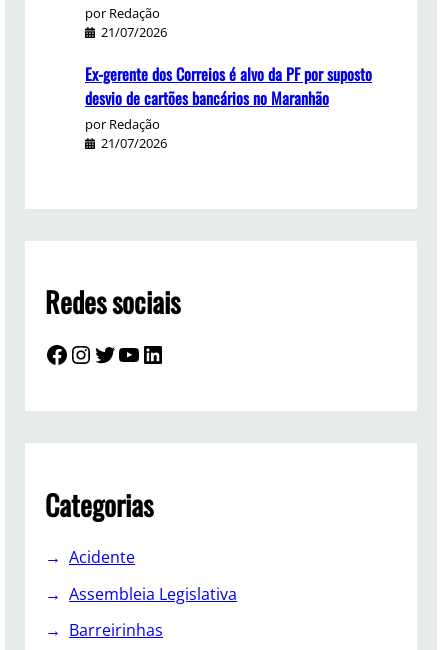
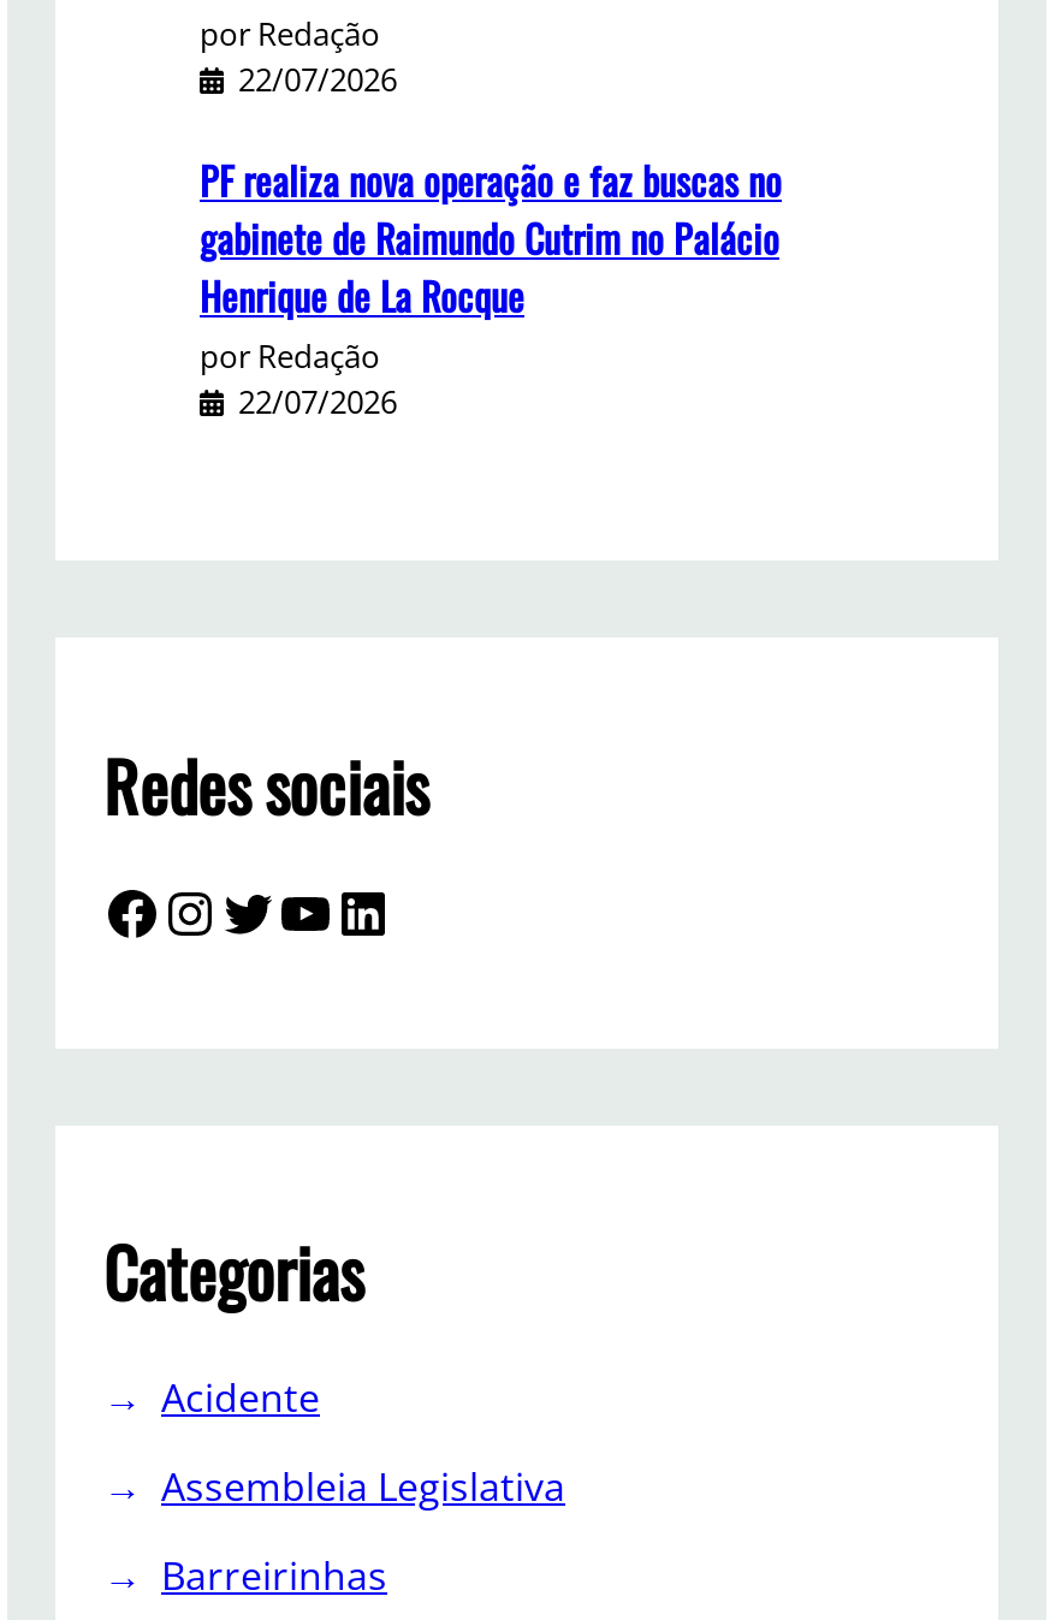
[101,23,167,41] 21/07/2026 -> [238,56,397,99] 22/07/2026
[85,62,372,110] Ex-gerente dos Correios é alvo da PF por suposto | desvio de cartões bancários no Maranhão -> [200,150,782,323] PF realiza nova operação e faz buscas no | gabinete de Raimundo Cutrim no Palácio | Henrique de La Rocque
[101,134,167,152] 21/07/2026 -> [238,380,397,424] 22/07/2026

